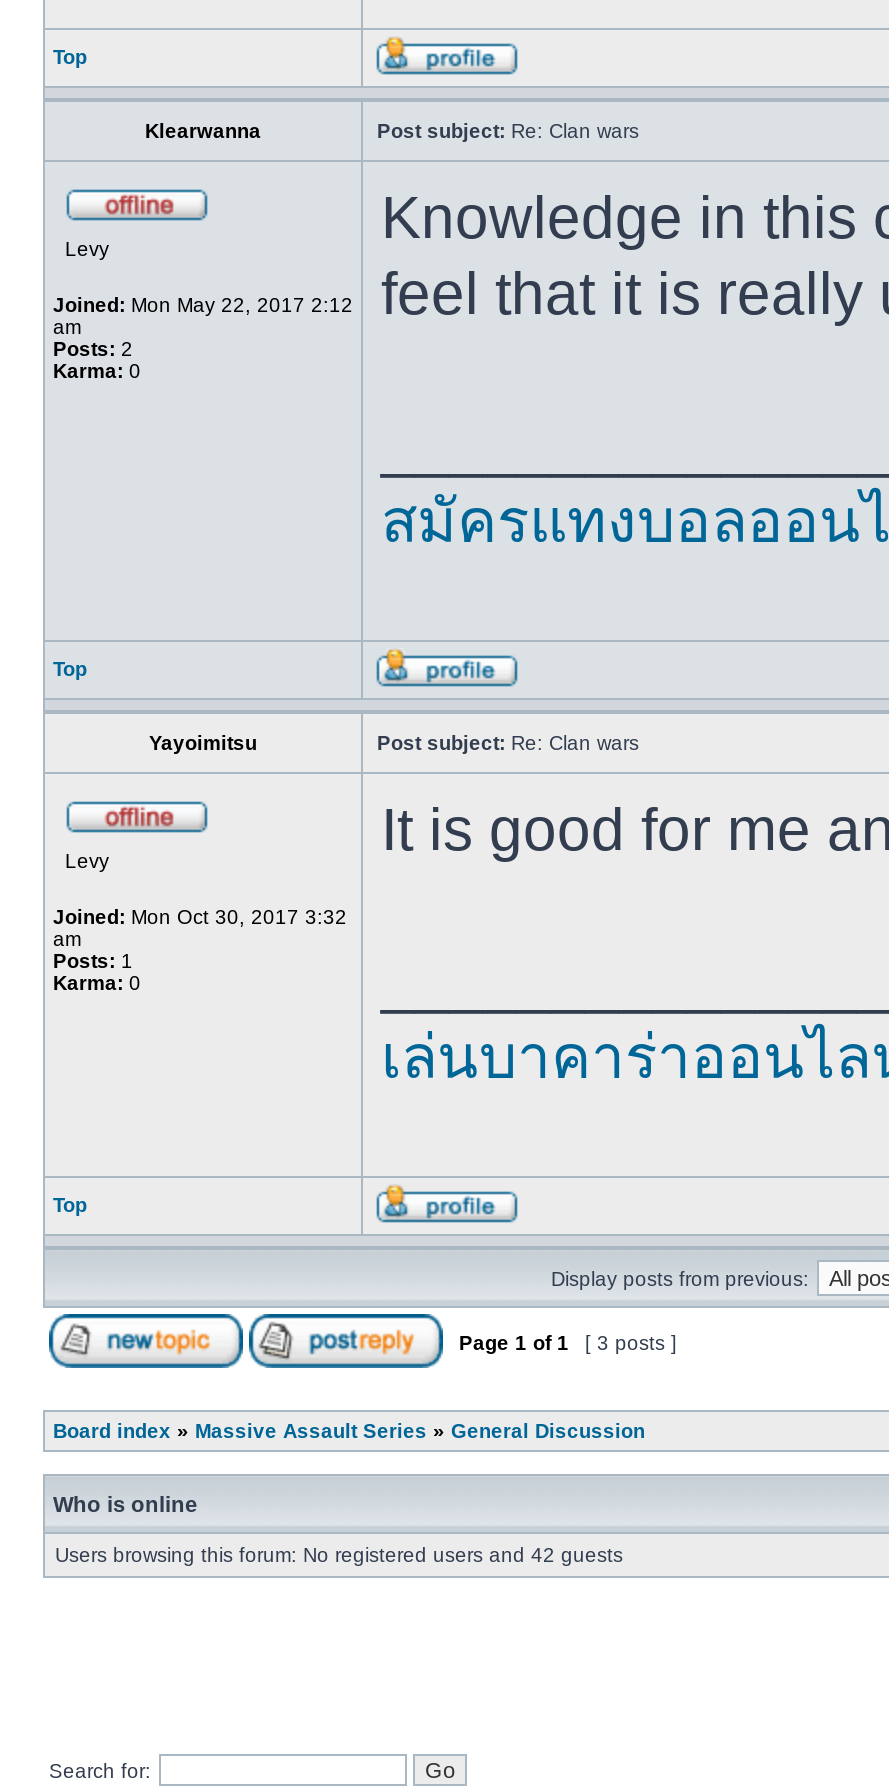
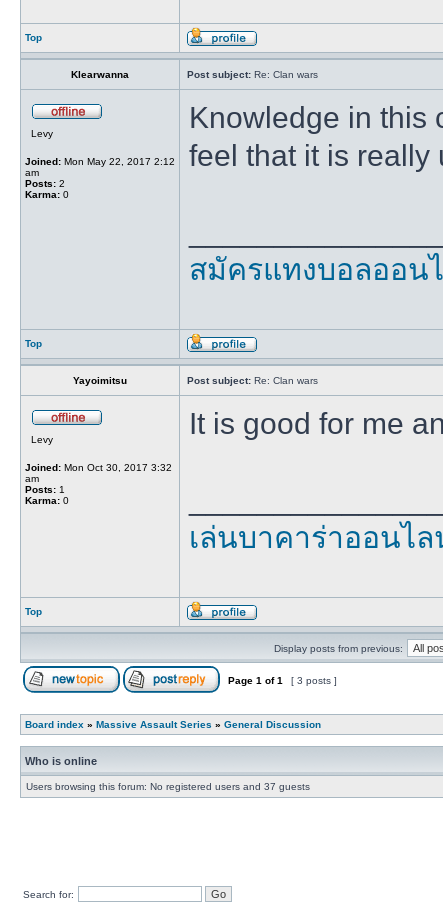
[55,1544,623,1566] Users browsing this forum: No registered users and 42 guests -> [26,781,310,792] Users browsing this forum: No registered users and 37 guests

